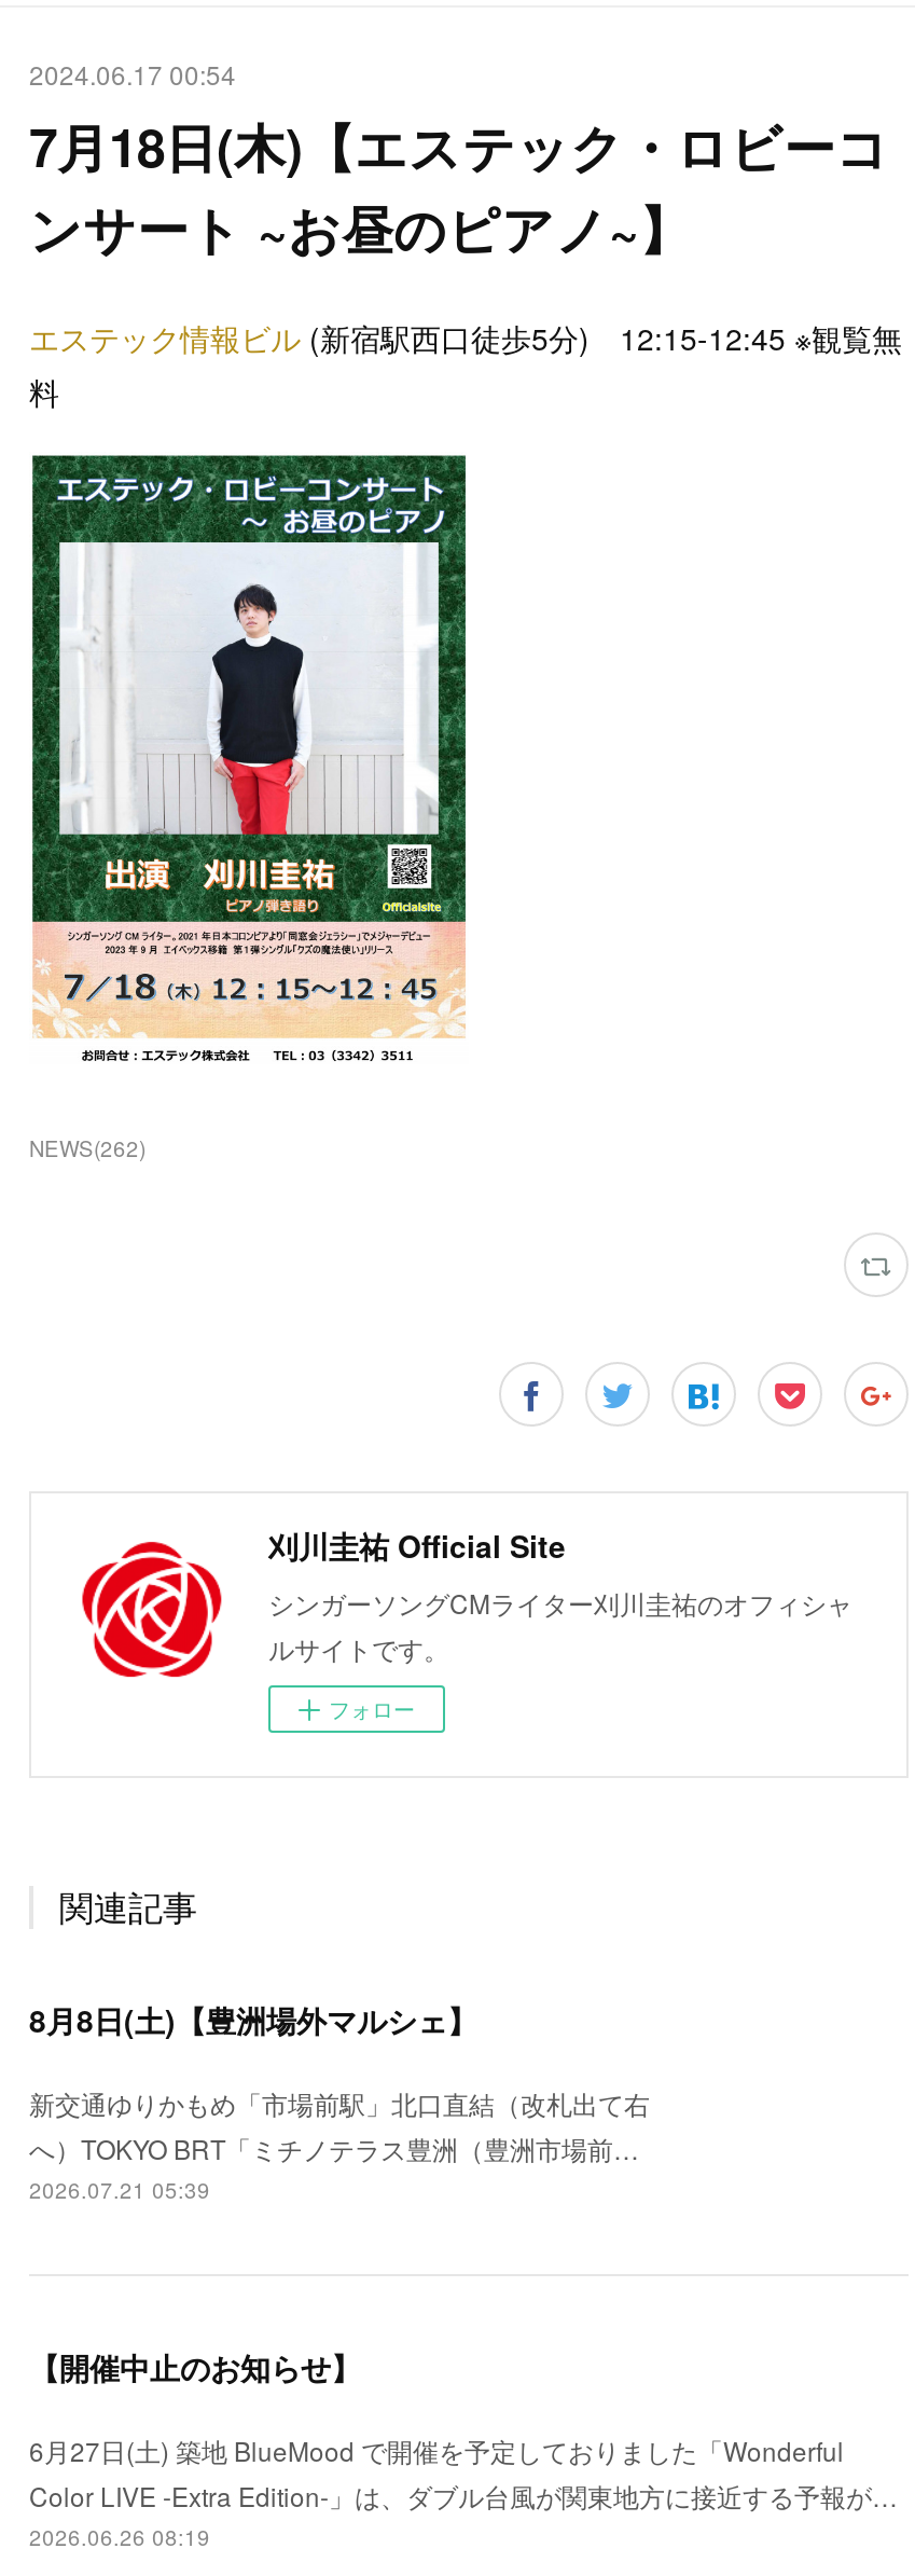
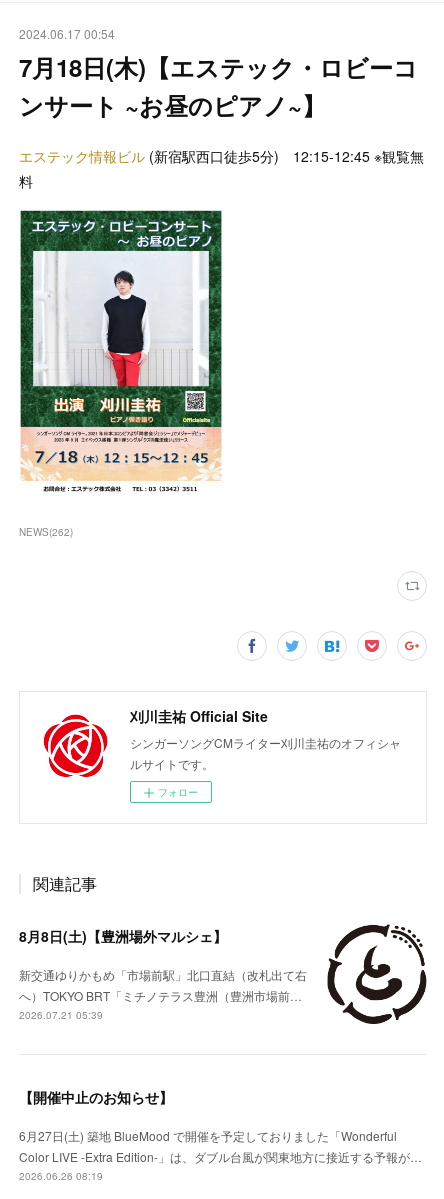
none -> [326,923,428,1025] [image]

